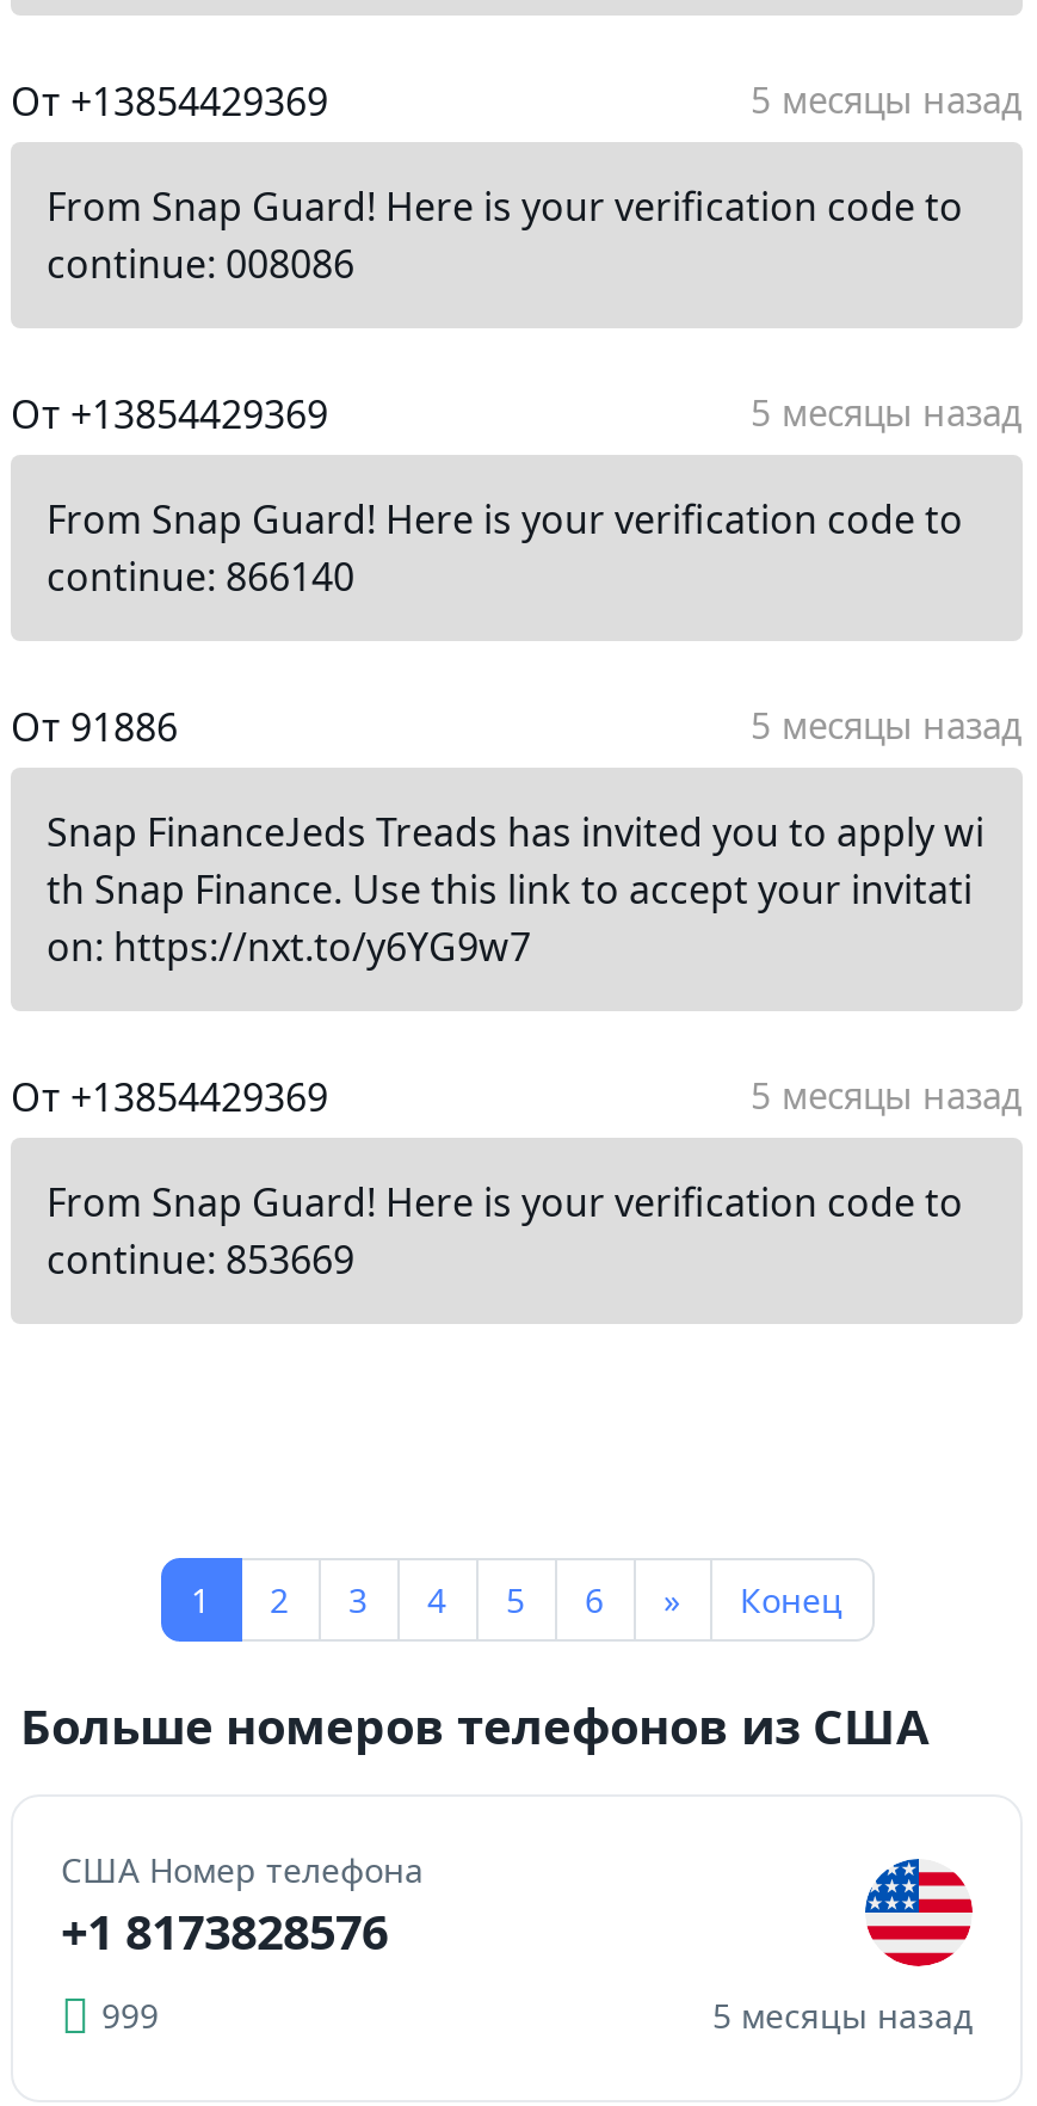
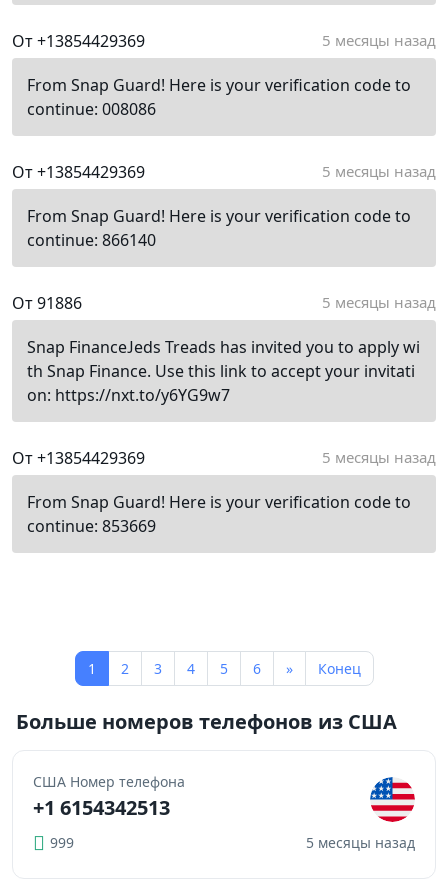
[61,1899,388,1964] +1 8173828576 -> [33,794,170,821] +1 6154342513

